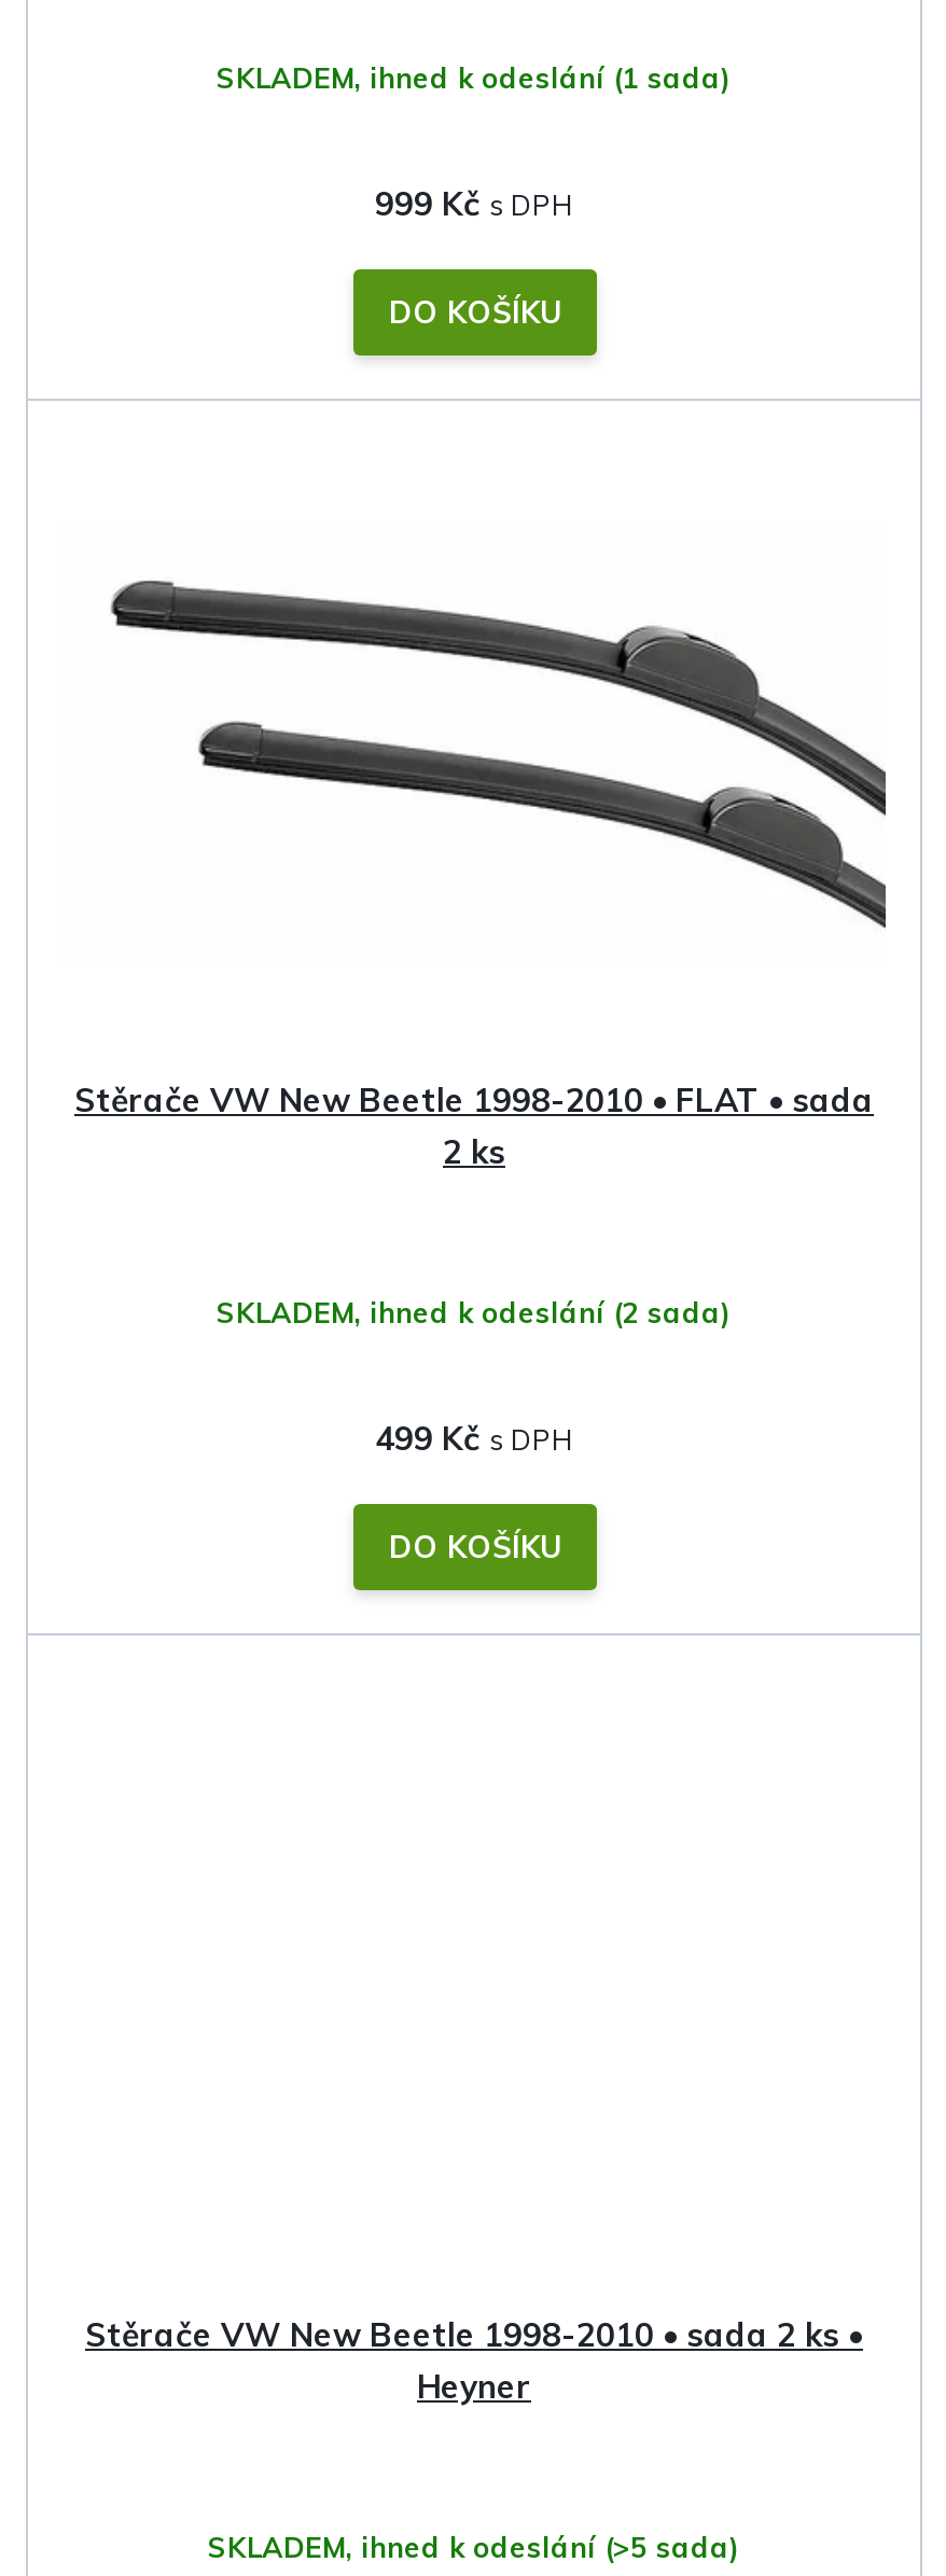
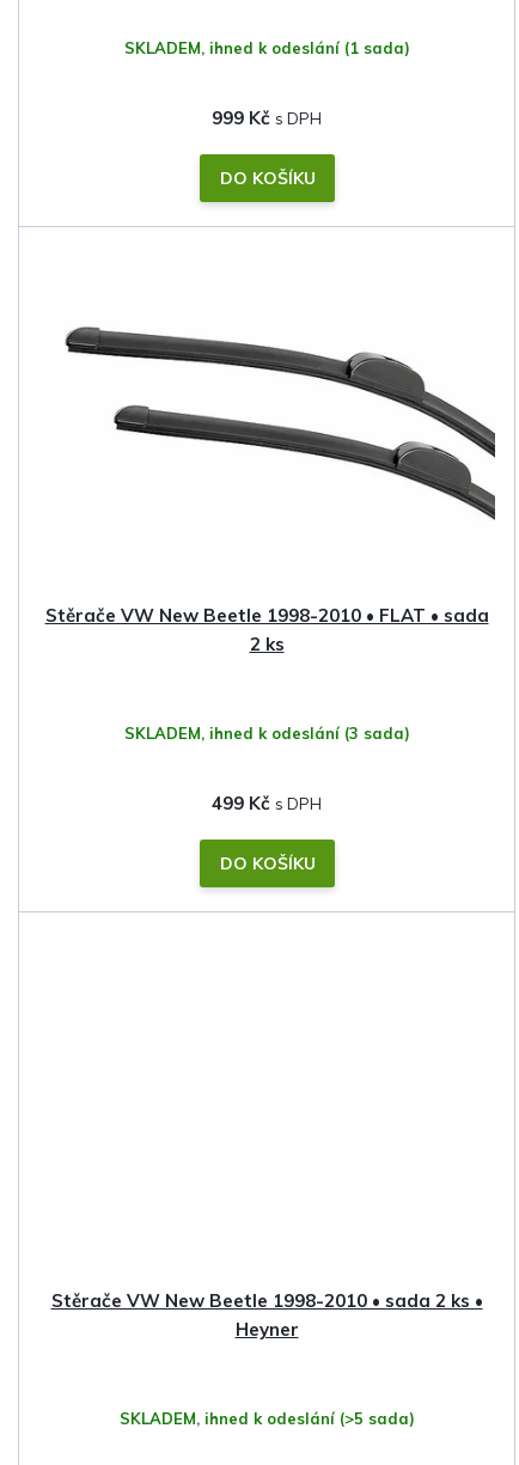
[217,1295,732,1329] SKLADEM, ihned k odeslání (2 sada) -> [124,724,410,743] SKLADEM, ihned k odeslání (3 sada)

